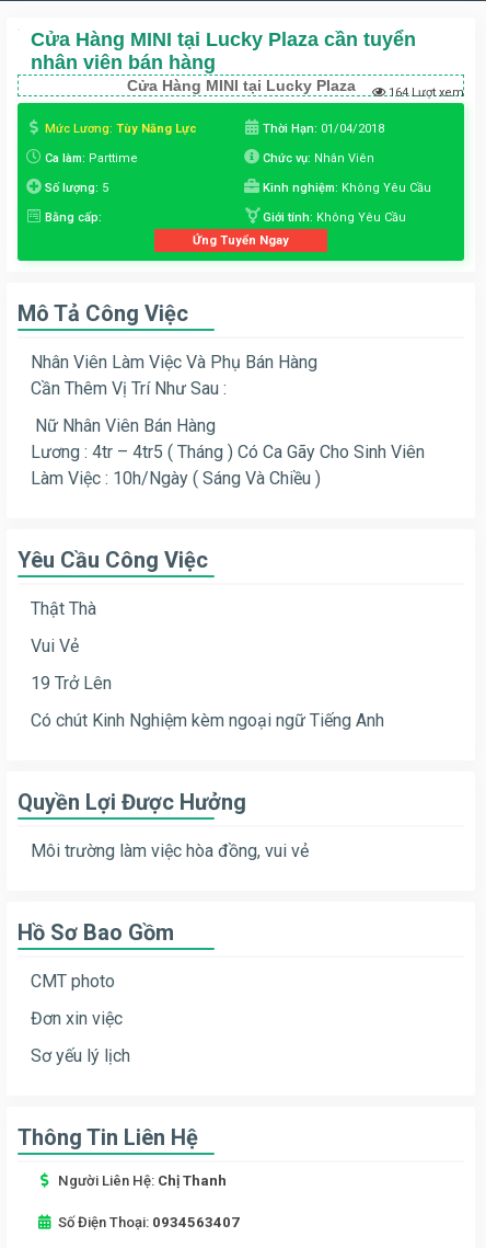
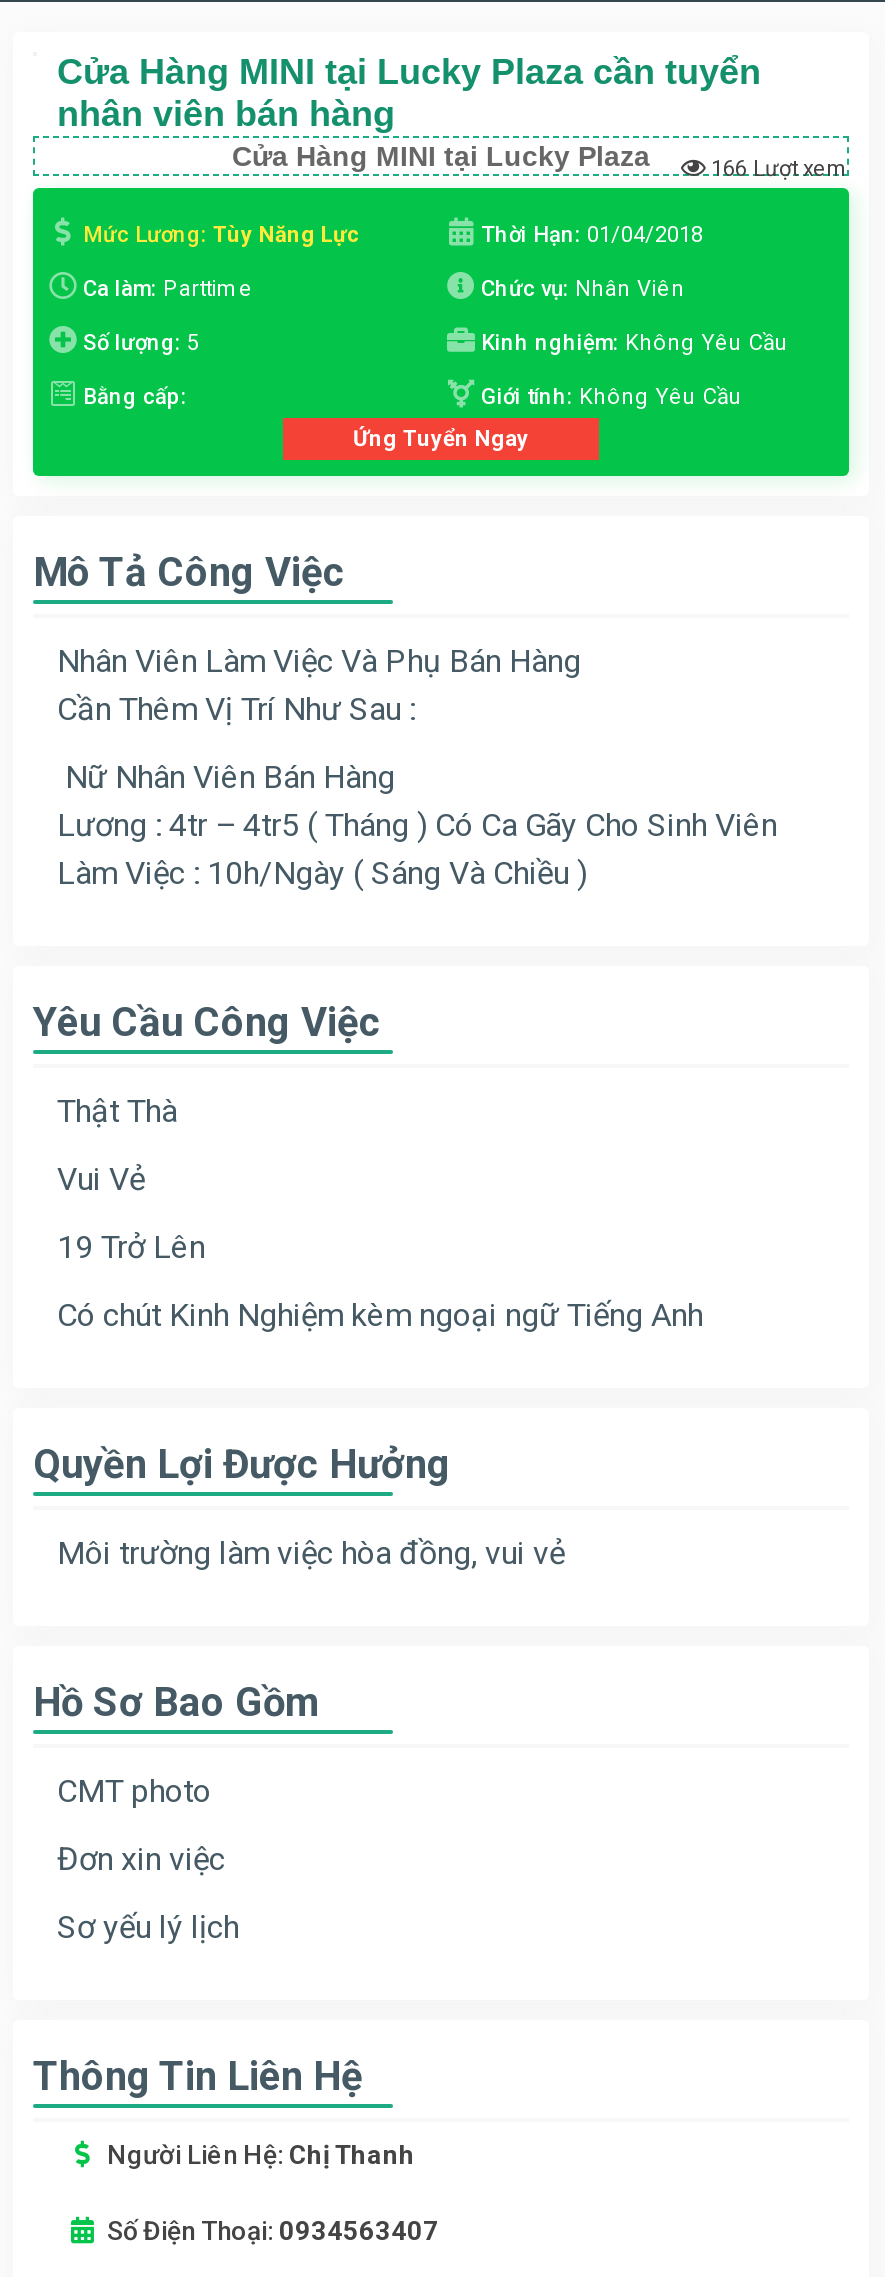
[389,85,464,100] 164 Lượt xem -> [711,156,849,182] 166 Lượt xem

